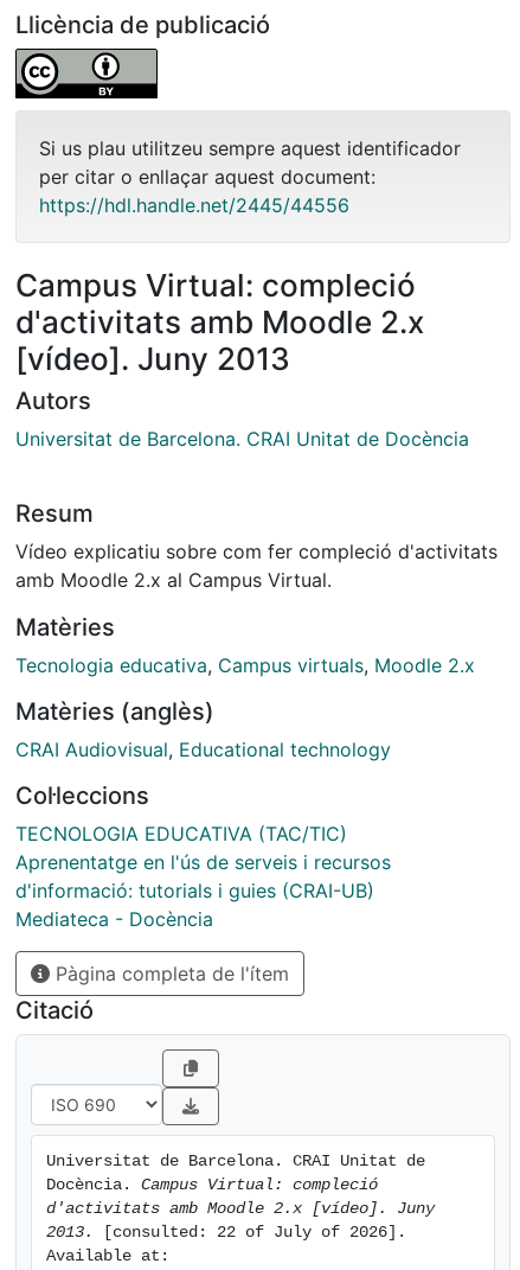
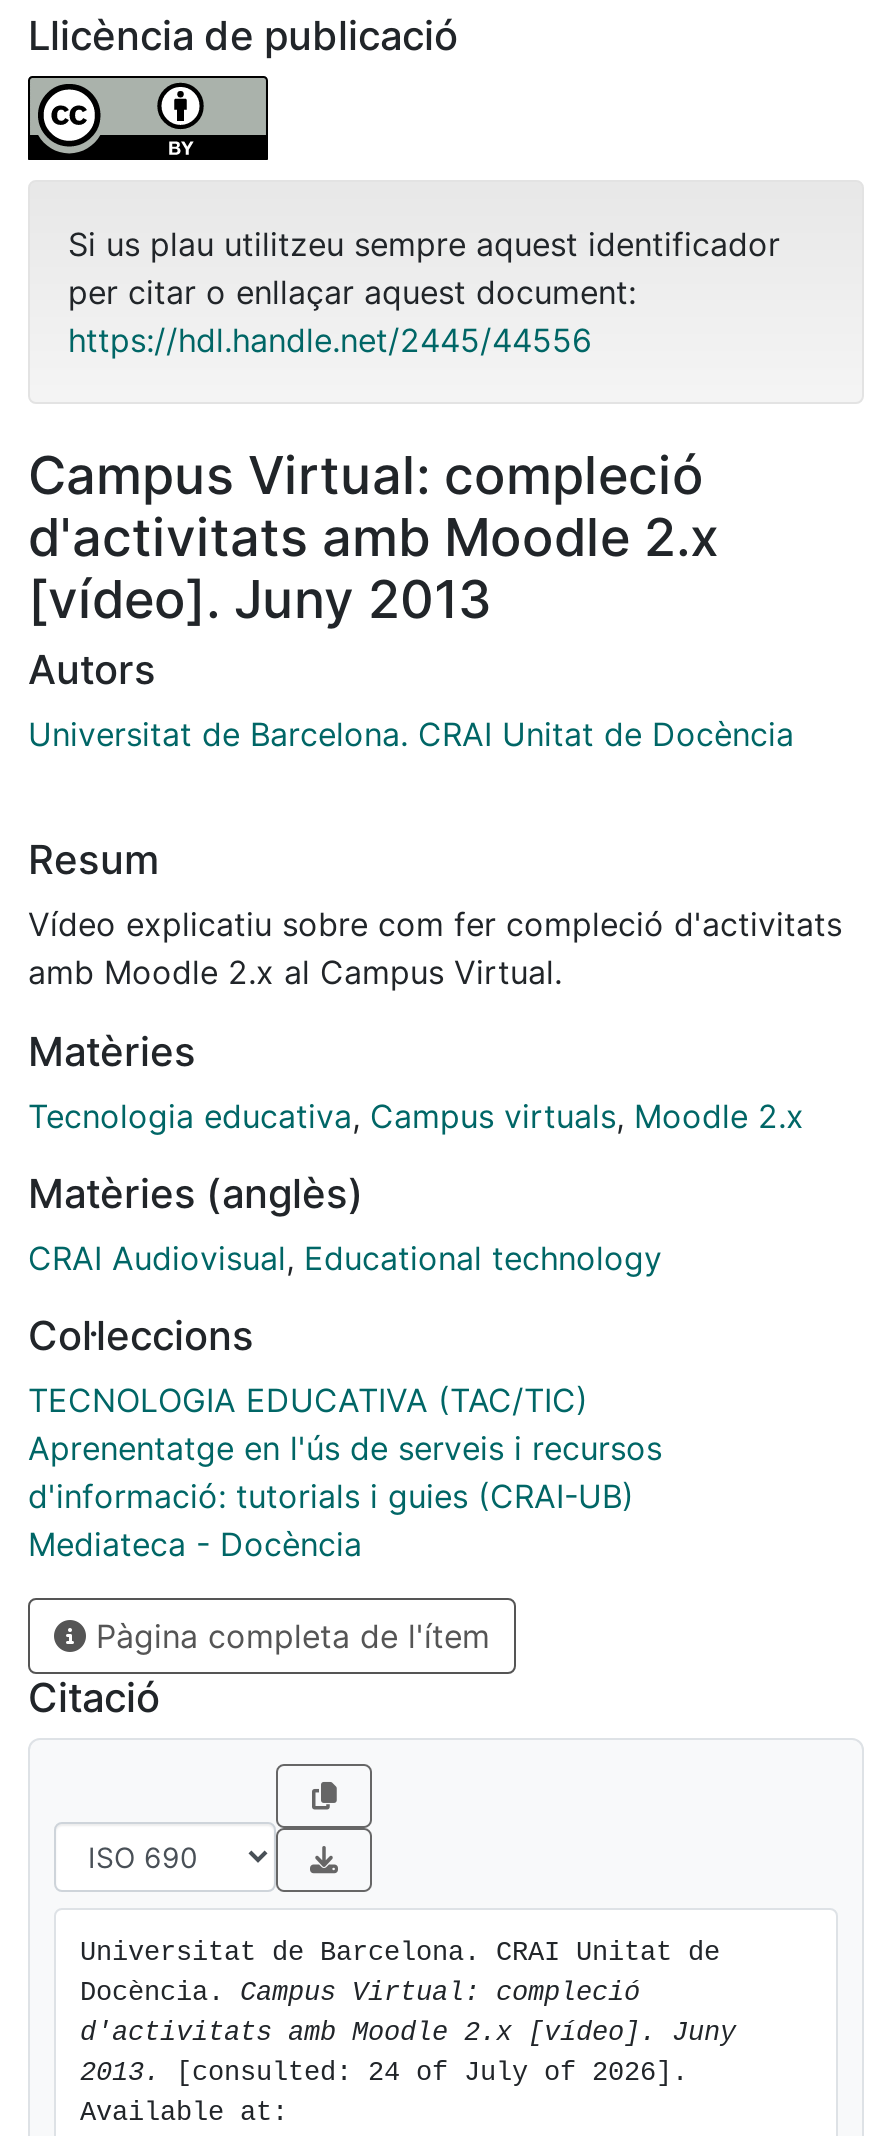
[46,1224,406,1242] 2013. [consulted: 22 of July of 2026]. -> [80,2059,688,2089] 2013. [consulted: 24 of July of 2026].

